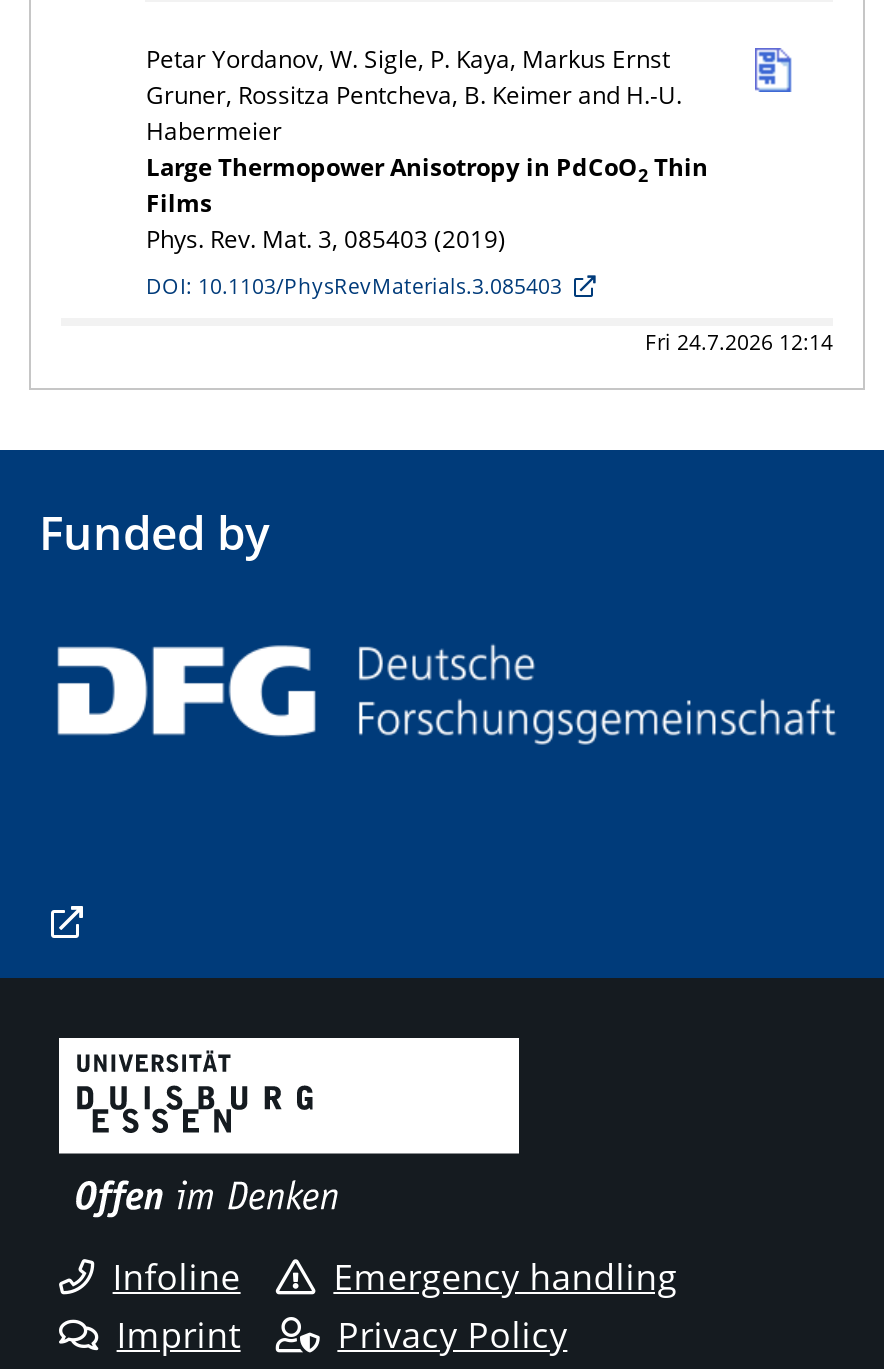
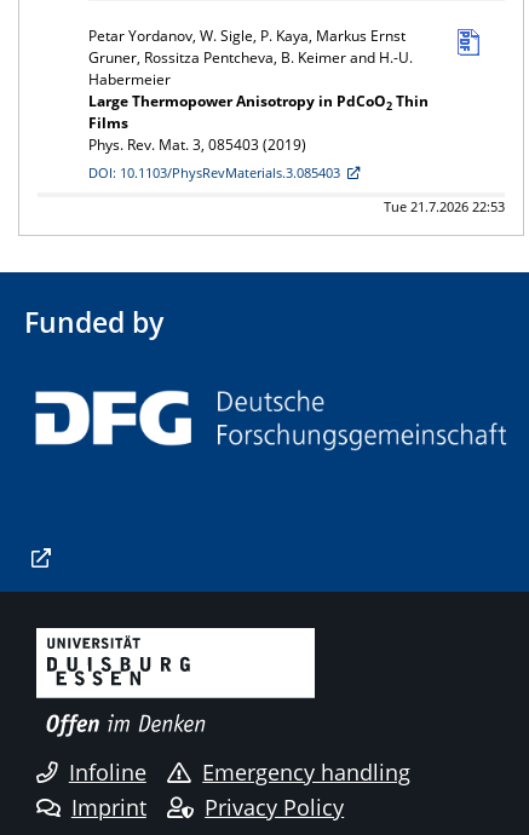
[645,329,833,357] Fri 24.7.2026 12:14 -> [384,199,505,216] Tue 21.7.2026 22:53

